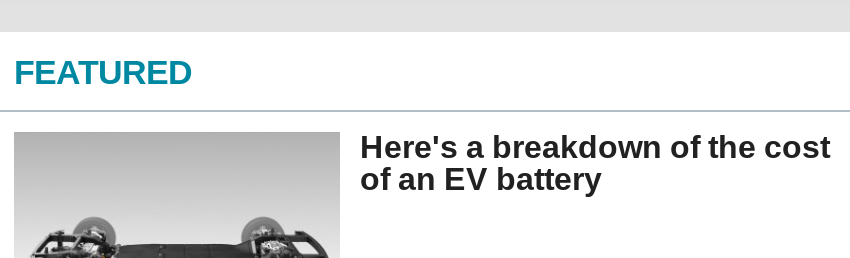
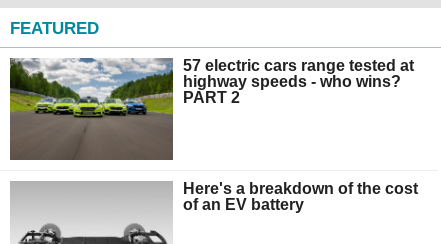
none -> [9,57,414,161] [image] | 57 electric cars range tested at | highway speeds - who wins? | PART 2

